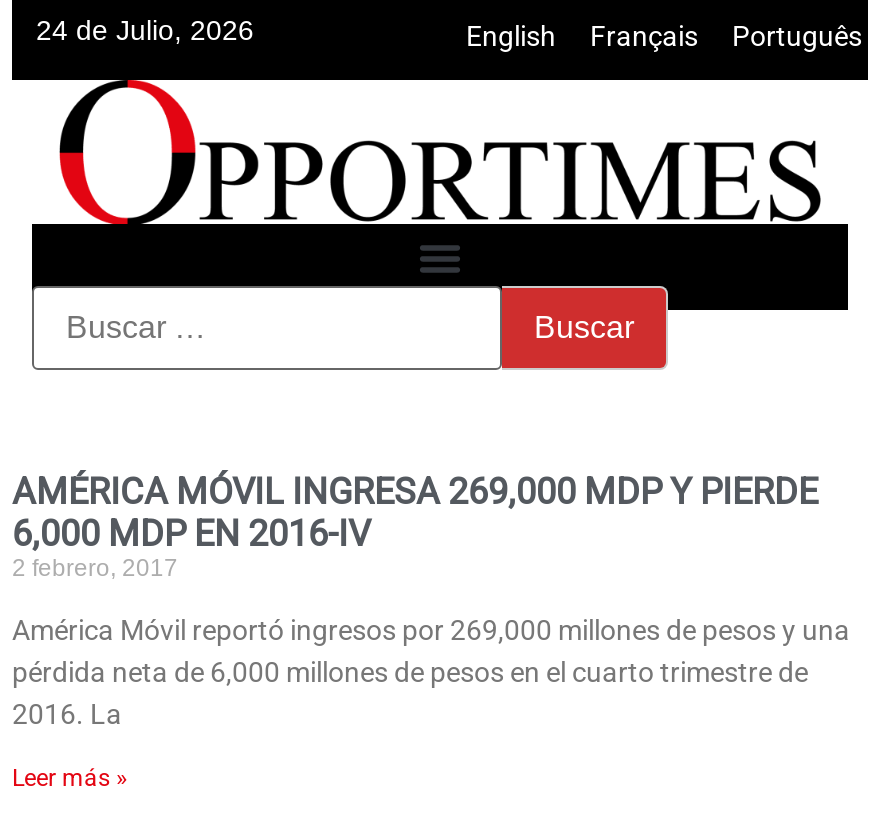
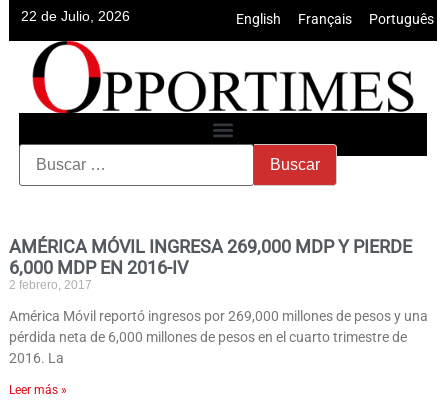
[36,14,254,46] 24 de Julio, 2026 -> [21,8,130,24] 22 de Julio, 2026

